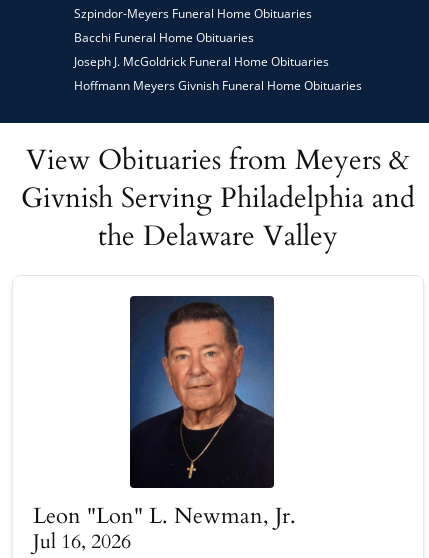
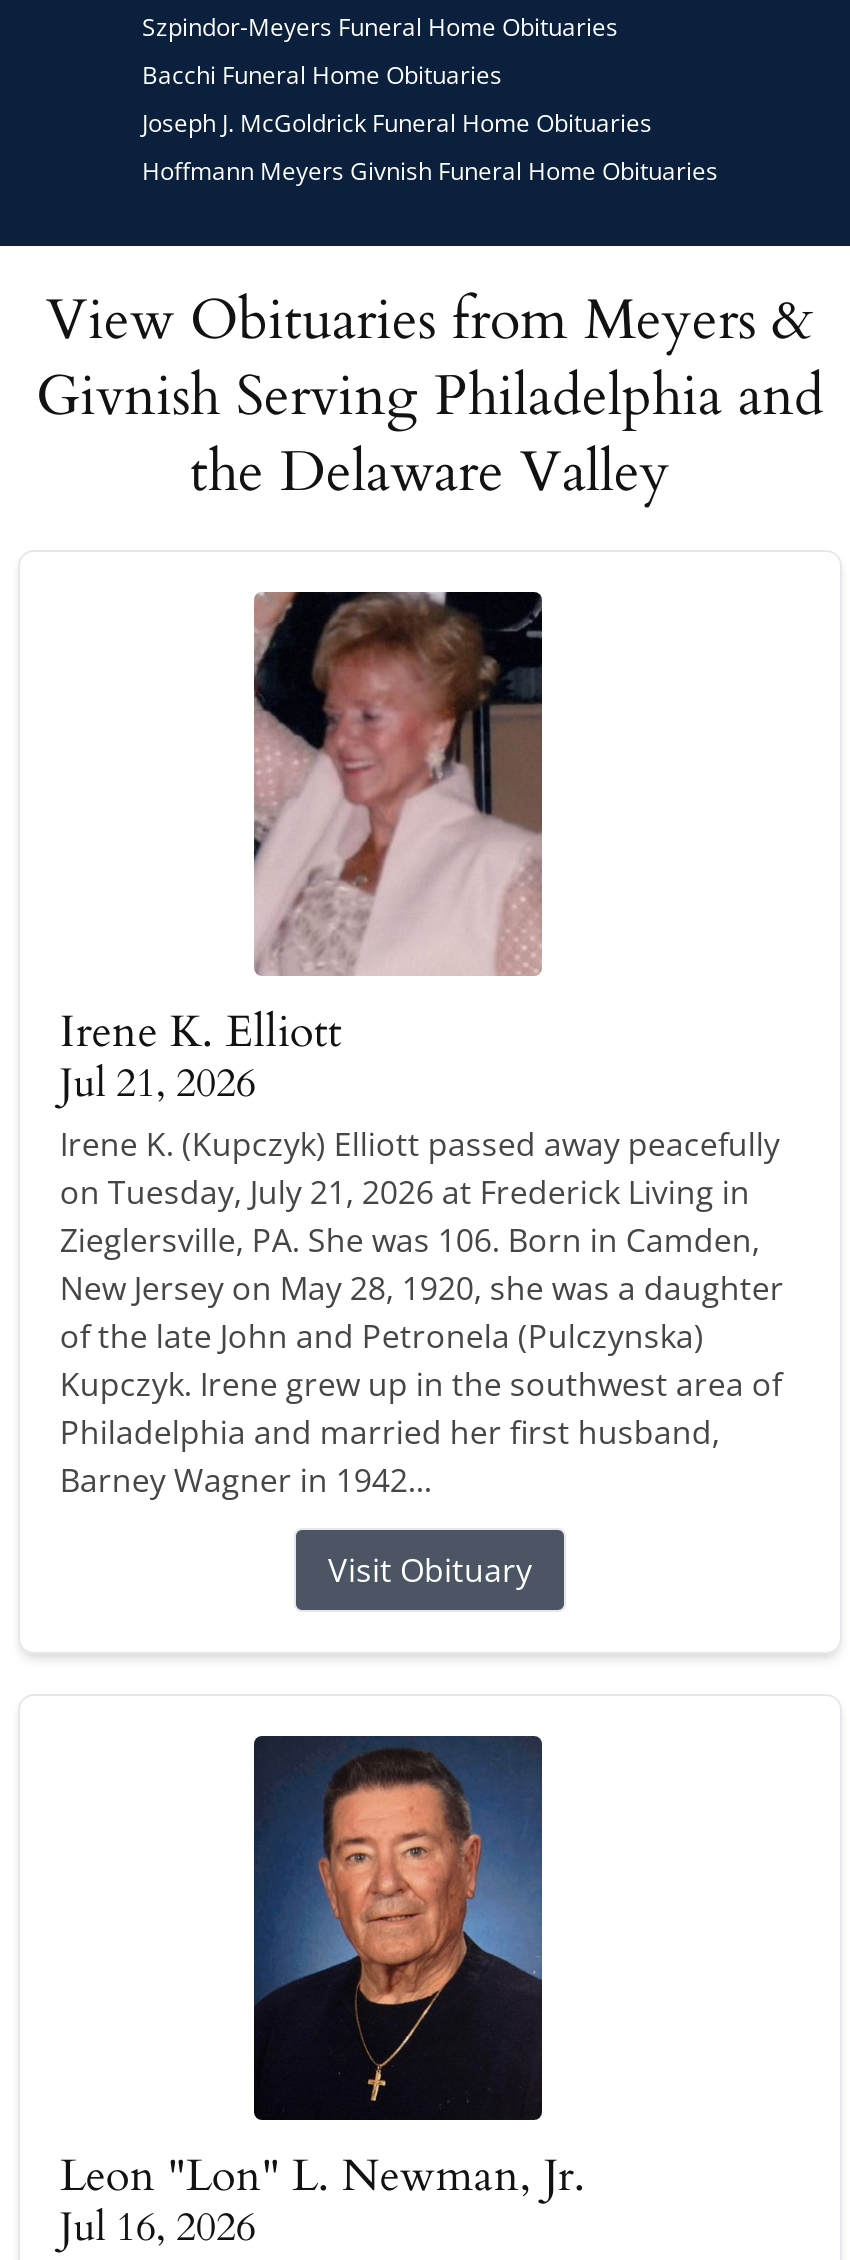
none -> [60,590,784,1591] [image] | Irene K. Elliott | Jul 21, 2026 | Irene K. (Kupczyk) Elliott passed away peacefully | on Tuesday, July 21, 2026 at Frederick Living in | Zieglersville, PA. She was 106. Born in Camden, | New Jersey on May 28, 1920, she was a daughter | of the late John and Petronela (Pulczynska) | Kupczyk. Irene grew up in the southwest area of | Philadelphia and married her first husband, | Barney Wagner in 1942... | Visit Obituary

